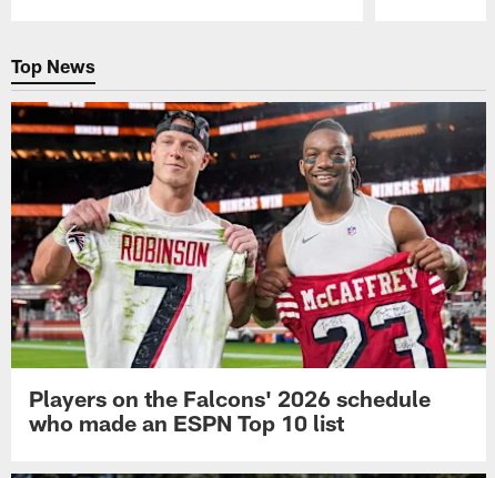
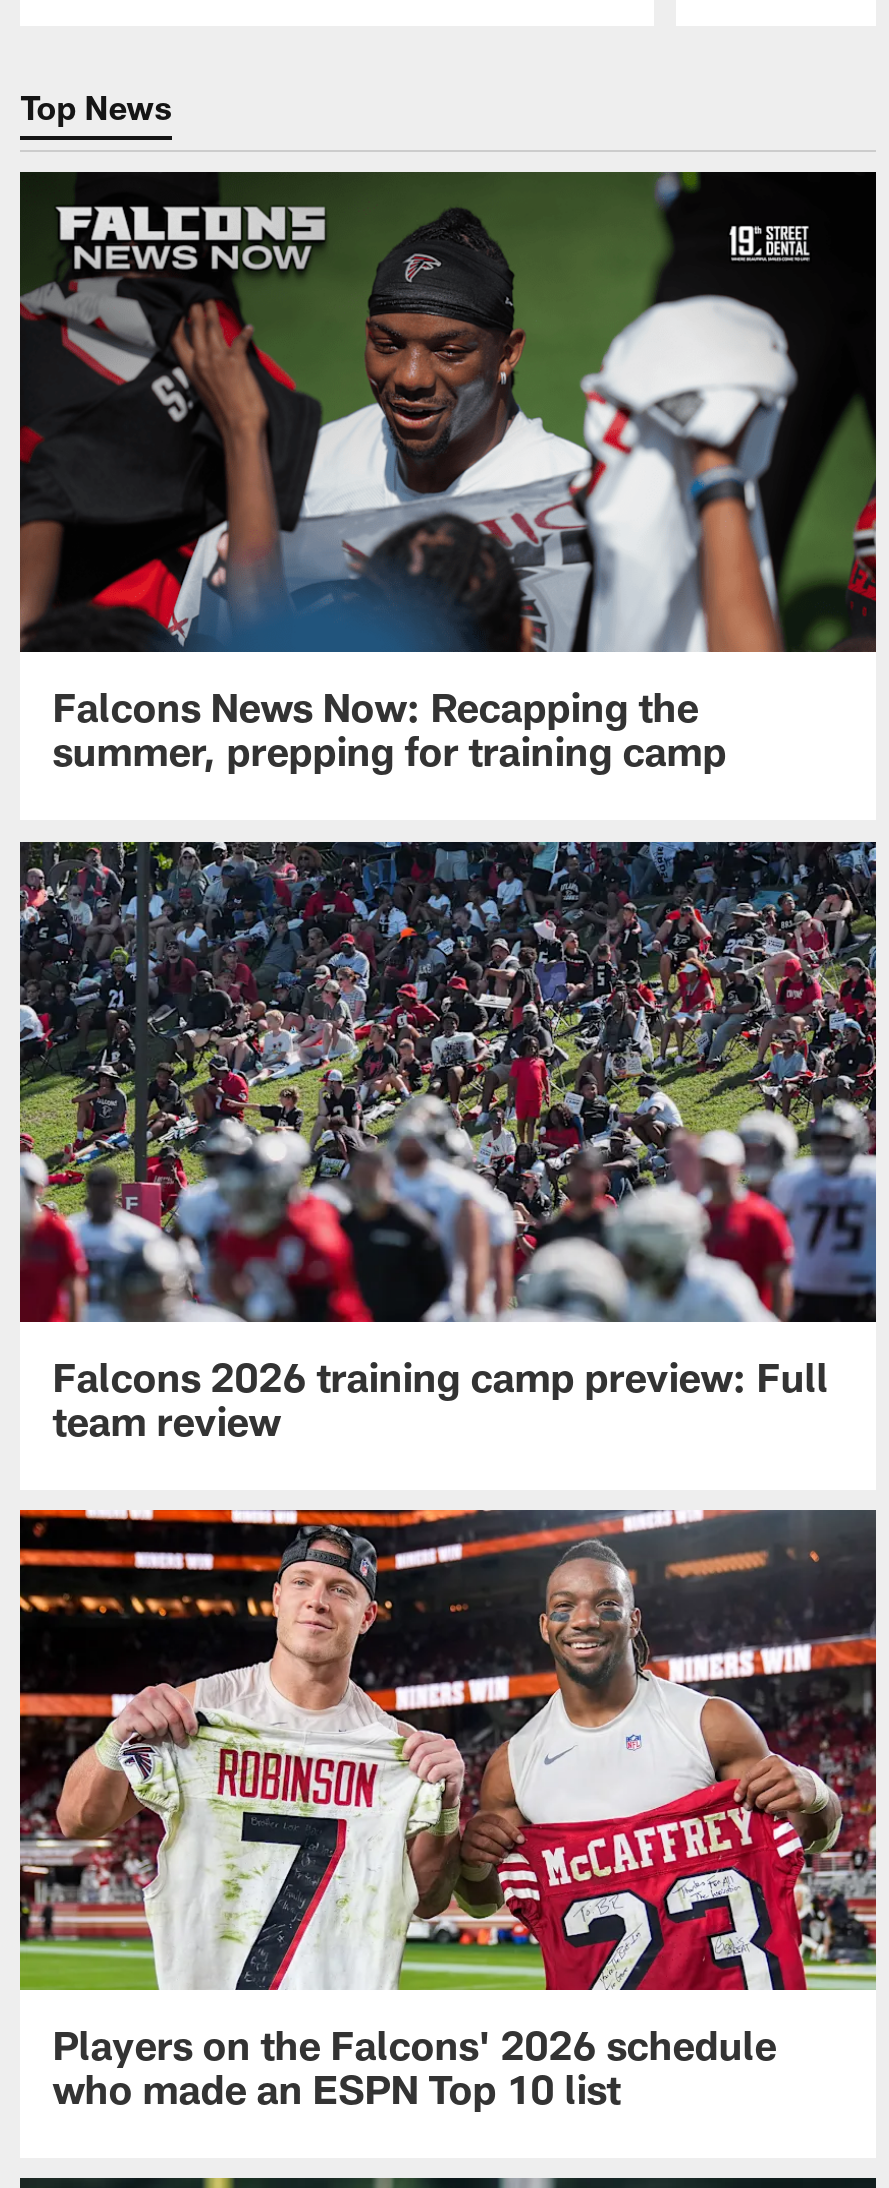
none -> [18,170,878,774] [image] | Falcons News Now: Recapping the | summer, prepping for training camp
none -> [18,840,878,1443] [image] | Falcons 2026 training camp preview: Full | team review

